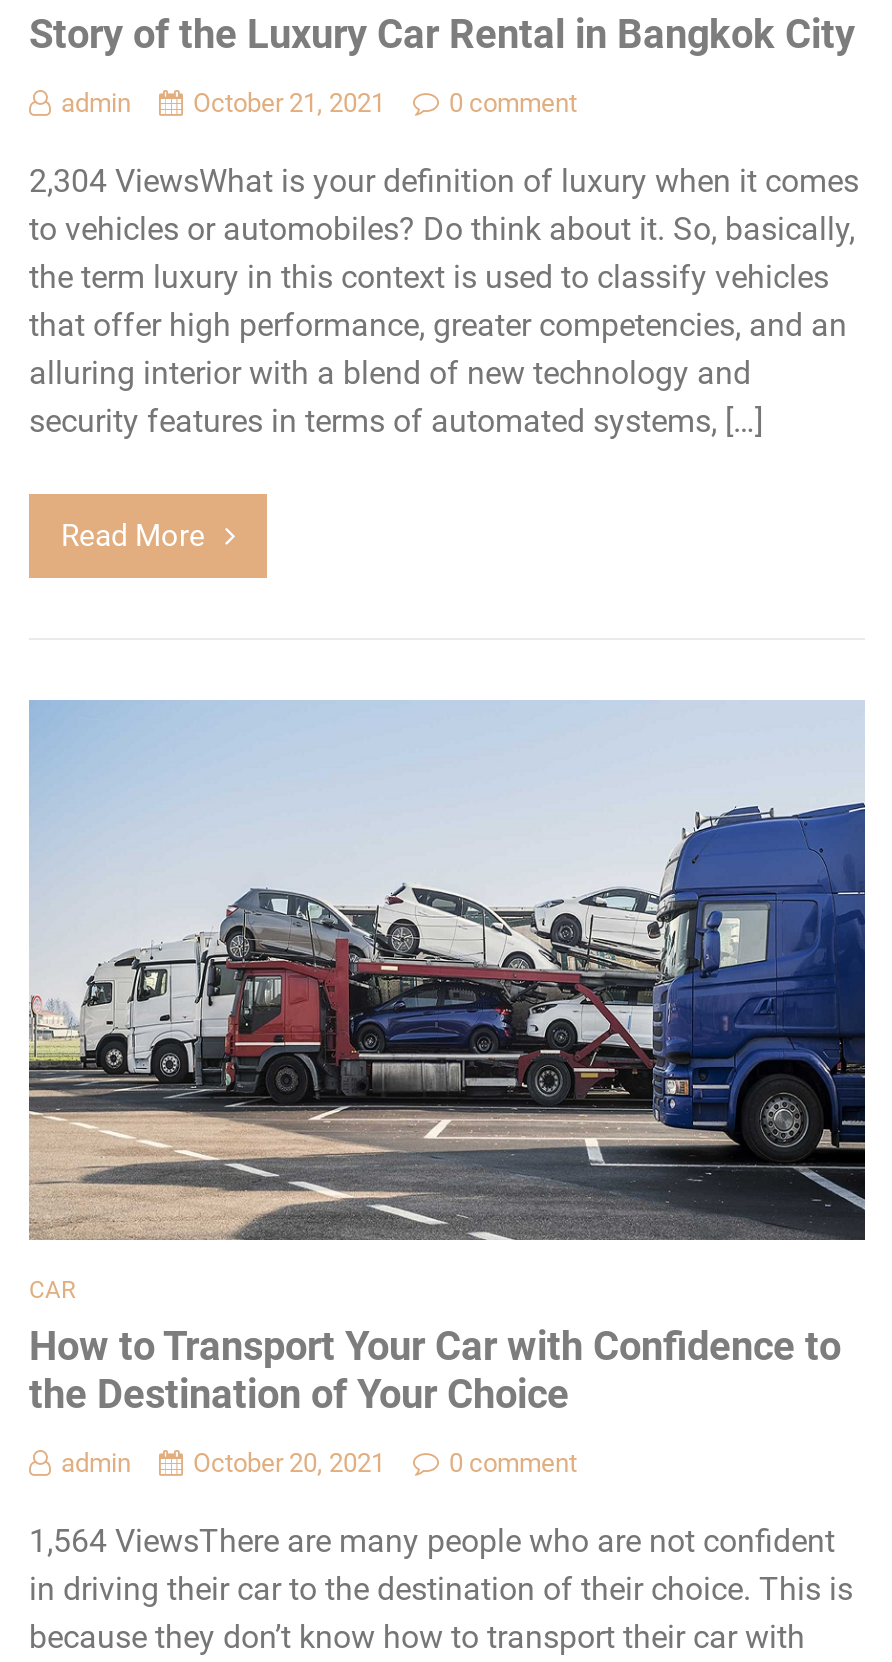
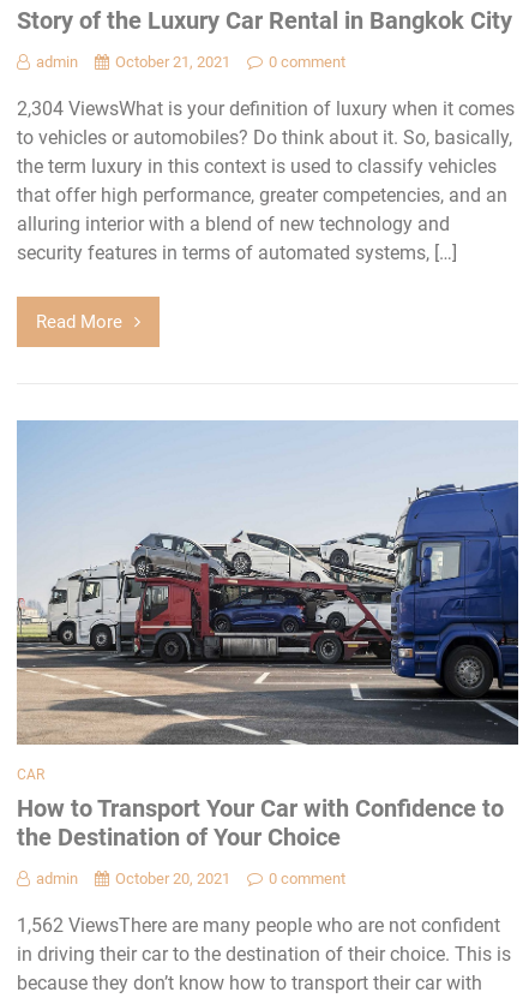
[29,1522,835,1560] 1,564 ViewsThere are many people who are not confident -> [17,914,500,937] 1,562 ViewsThere are many people who are not confident

